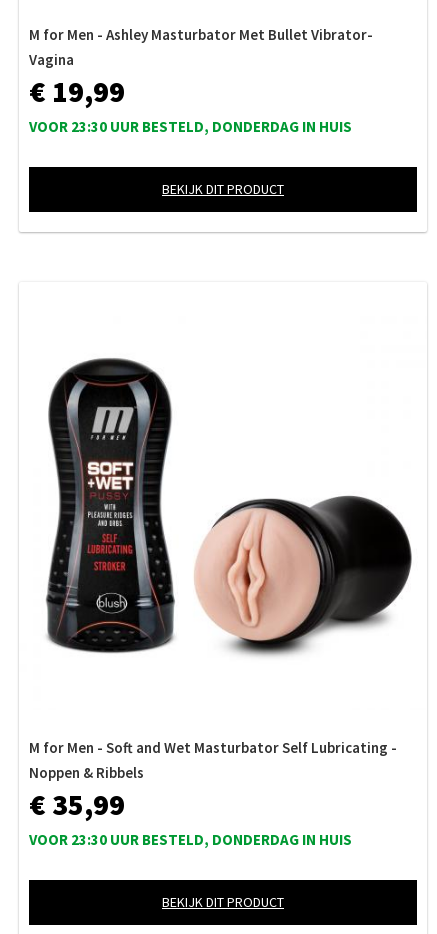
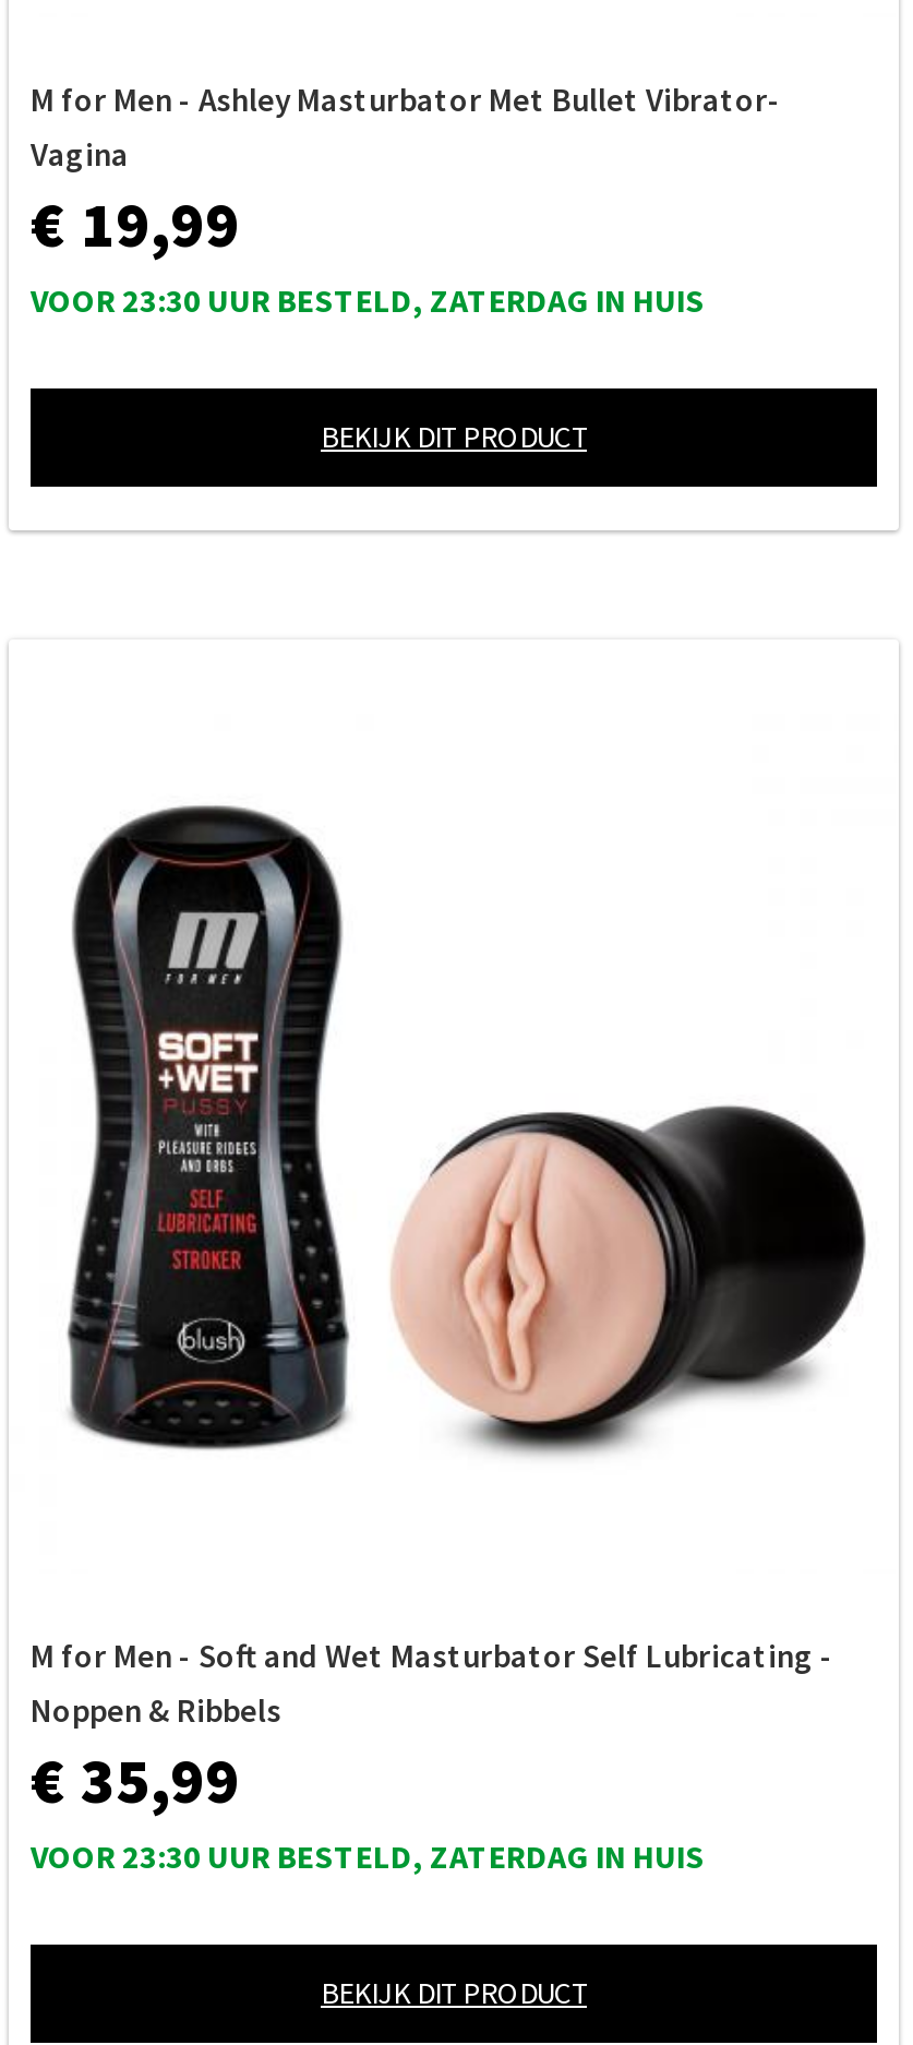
[29,117,352,136] VOOR 23:30 UUR BESTELD, DONDERDAG IN HUIS -> [31,279,705,320] VOOR 23:30 UUR BESTELD, ZATERDAG IN HUIS
[29,830,352,849] VOOR 23:30 UUR BESTELD, DONDERDAG IN HUIS -> [31,1835,705,1877] VOOR 23:30 UUR BESTELD, ZATERDAG IN HUIS

